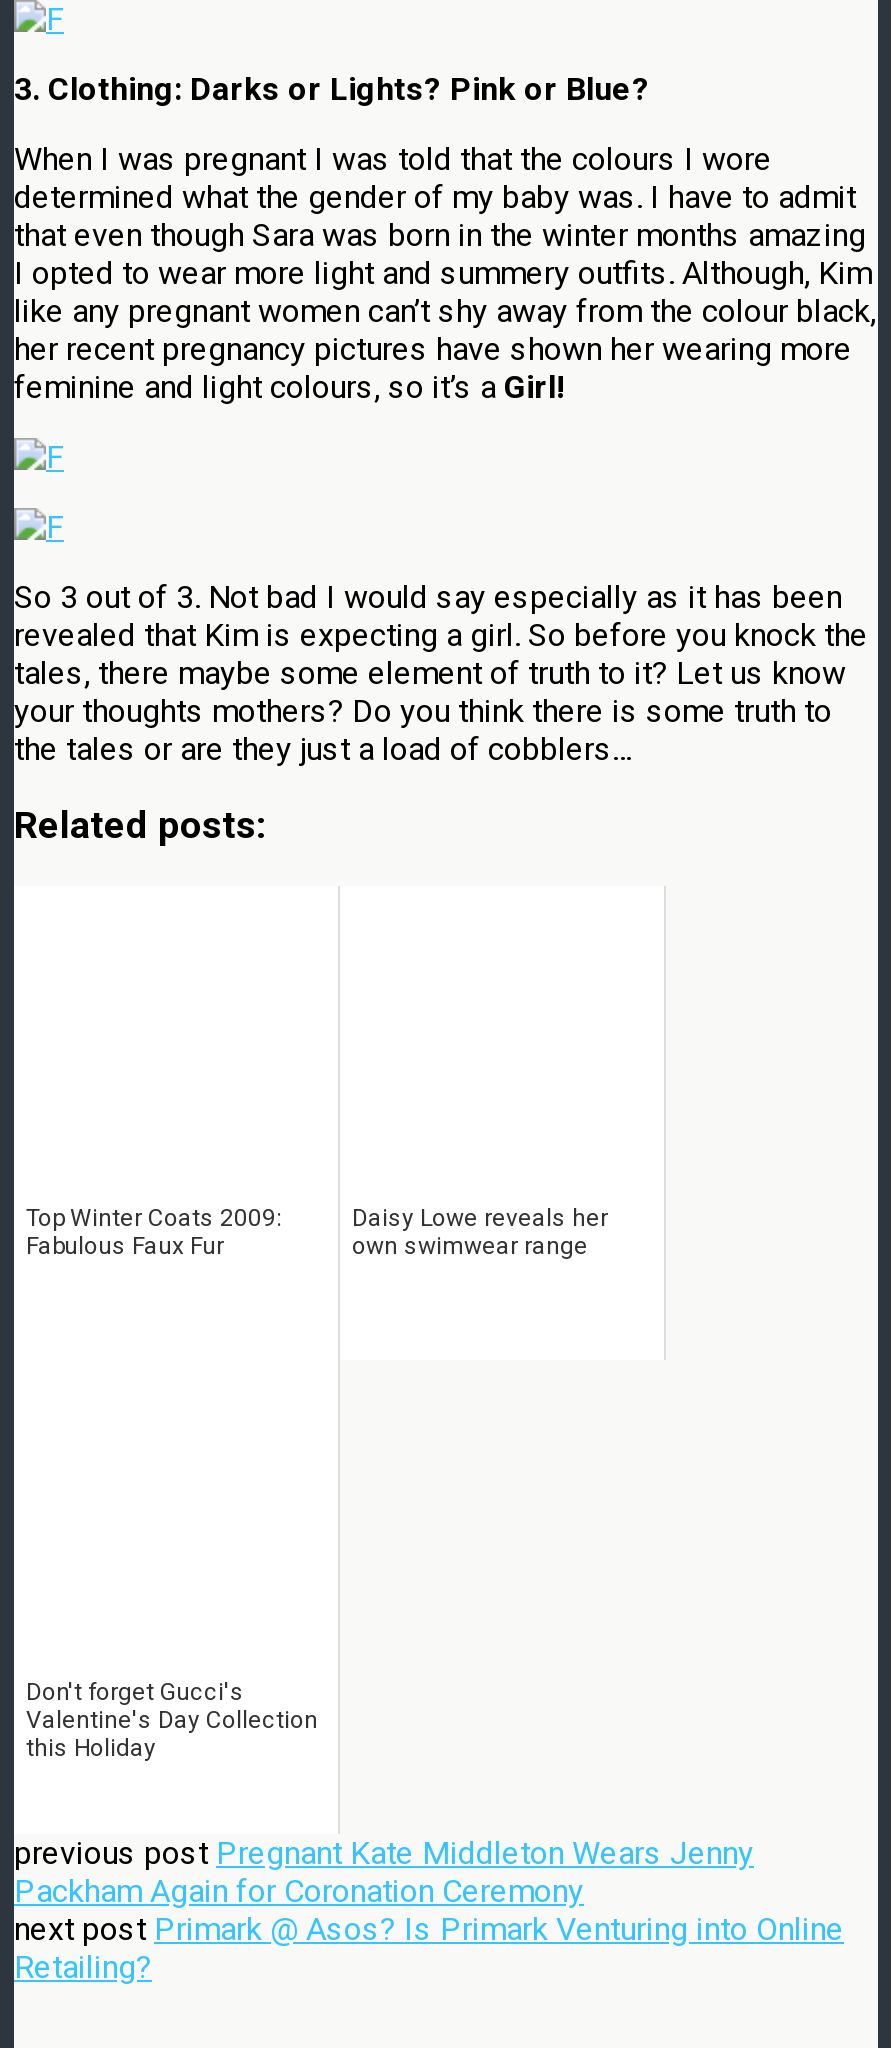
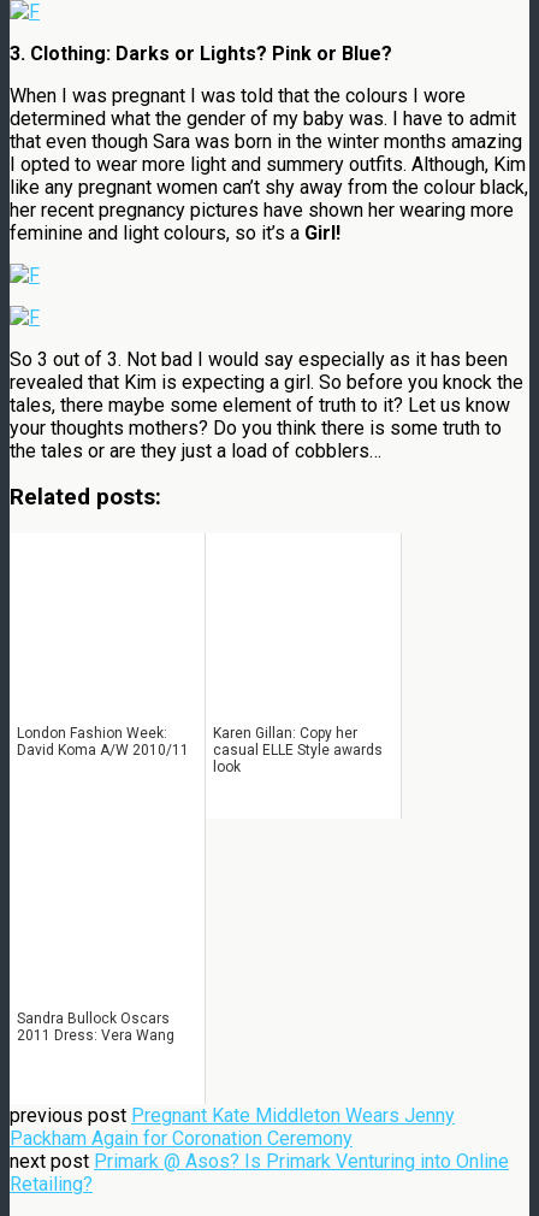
[26,1204,282,1260] Top Winter Coats 2009: | Fabulous Faux Fur -> [17,725,189,759] London Fashion Week: | David Koma A/W 2010/11
[352,1204,608,1260] Daisy Lowe reveals her | own swimwear range -> [213,725,383,775] Karen Gillan: Copy her | casual ELLE Style awards | look
[26,1678,318,1762] Don't forget Gucci's | Valentine's Day Collection | this Holiday -> [17,1010,174,1044] Sandra Bullock Oscars | 2011 Dress: Vera Wang

